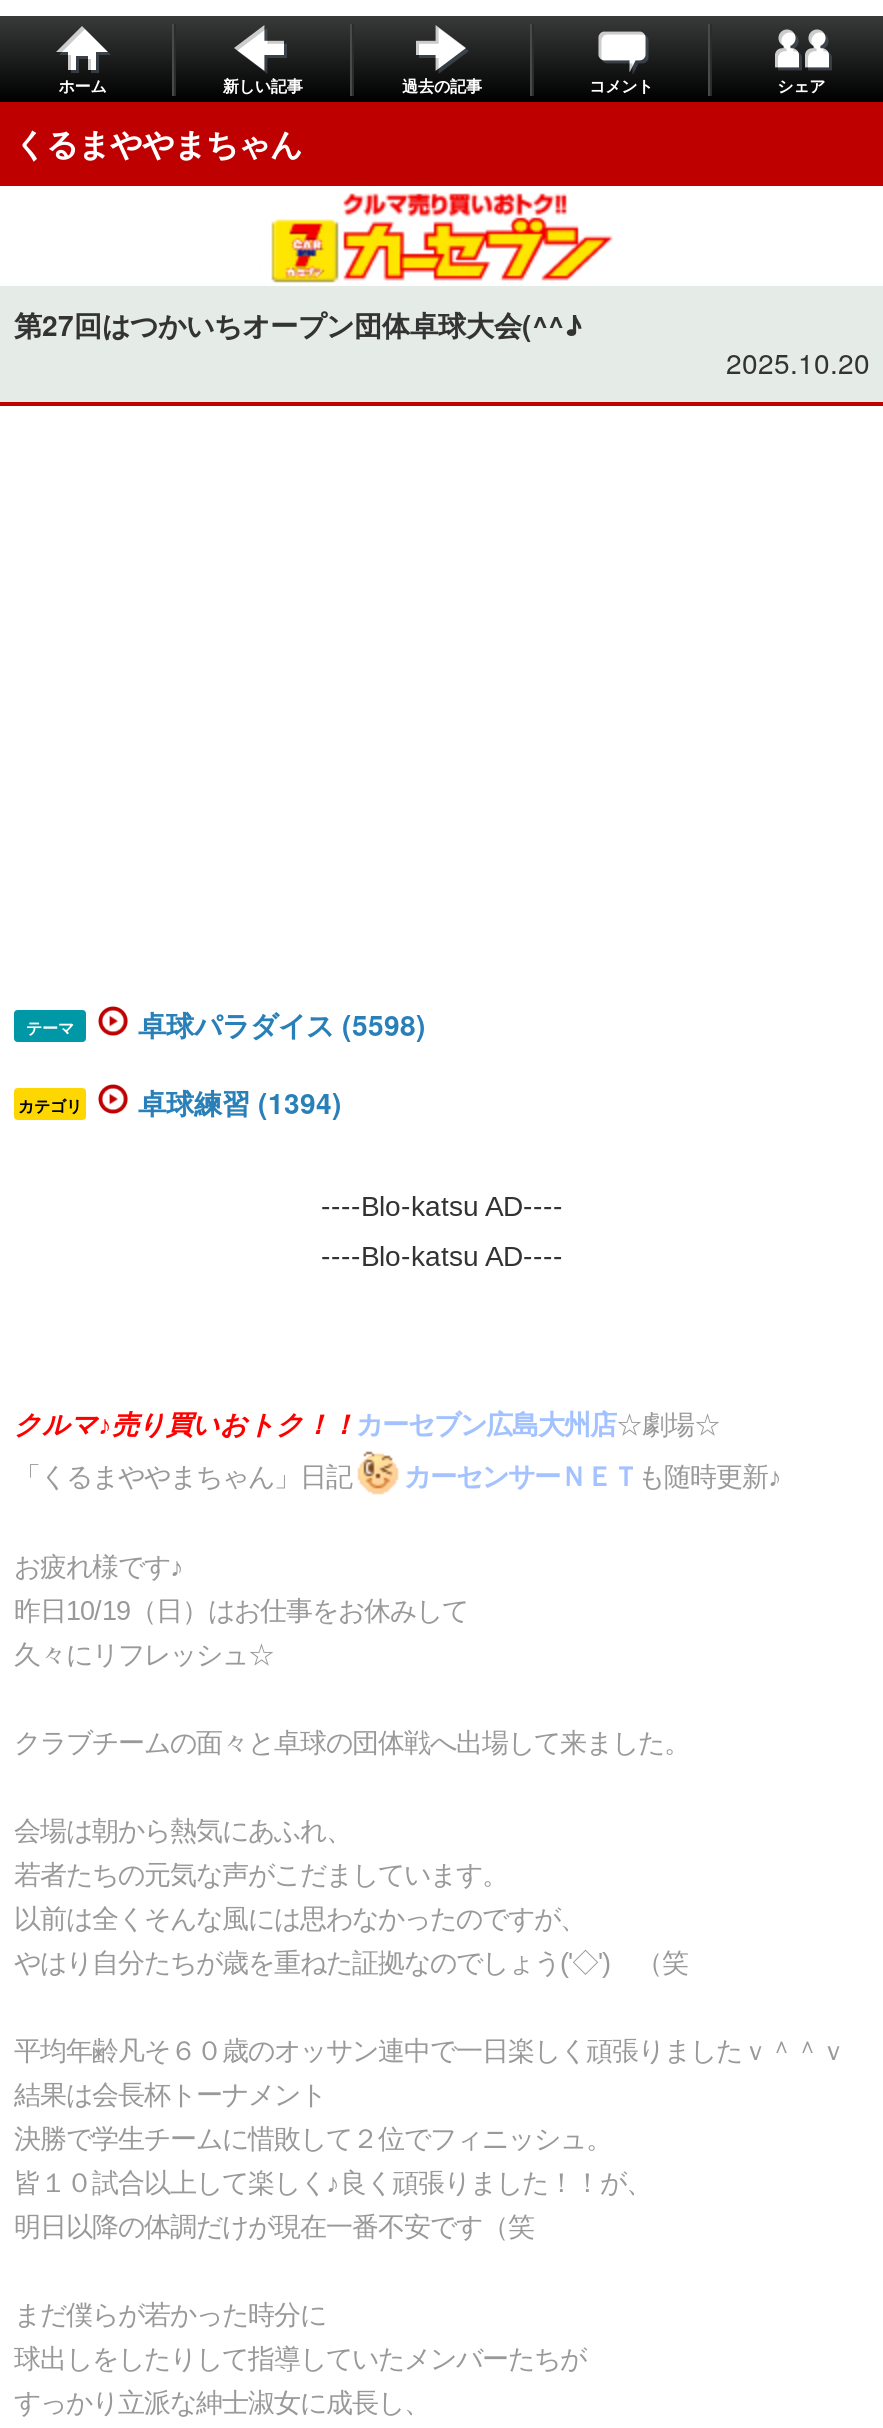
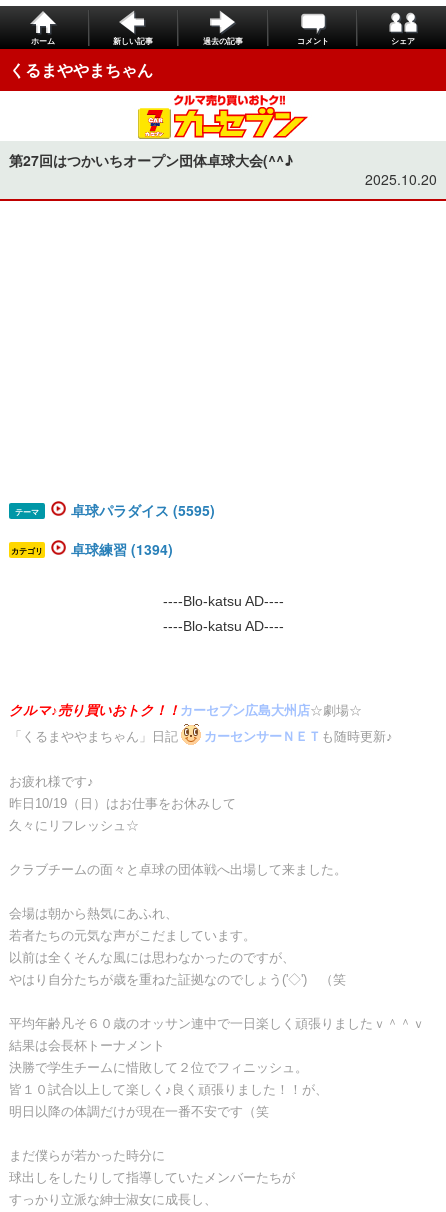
[138,1004,426,1044] 卓球パラダイス (5598) -> [71,500,215,520] 卓球パラダイス (5595)

